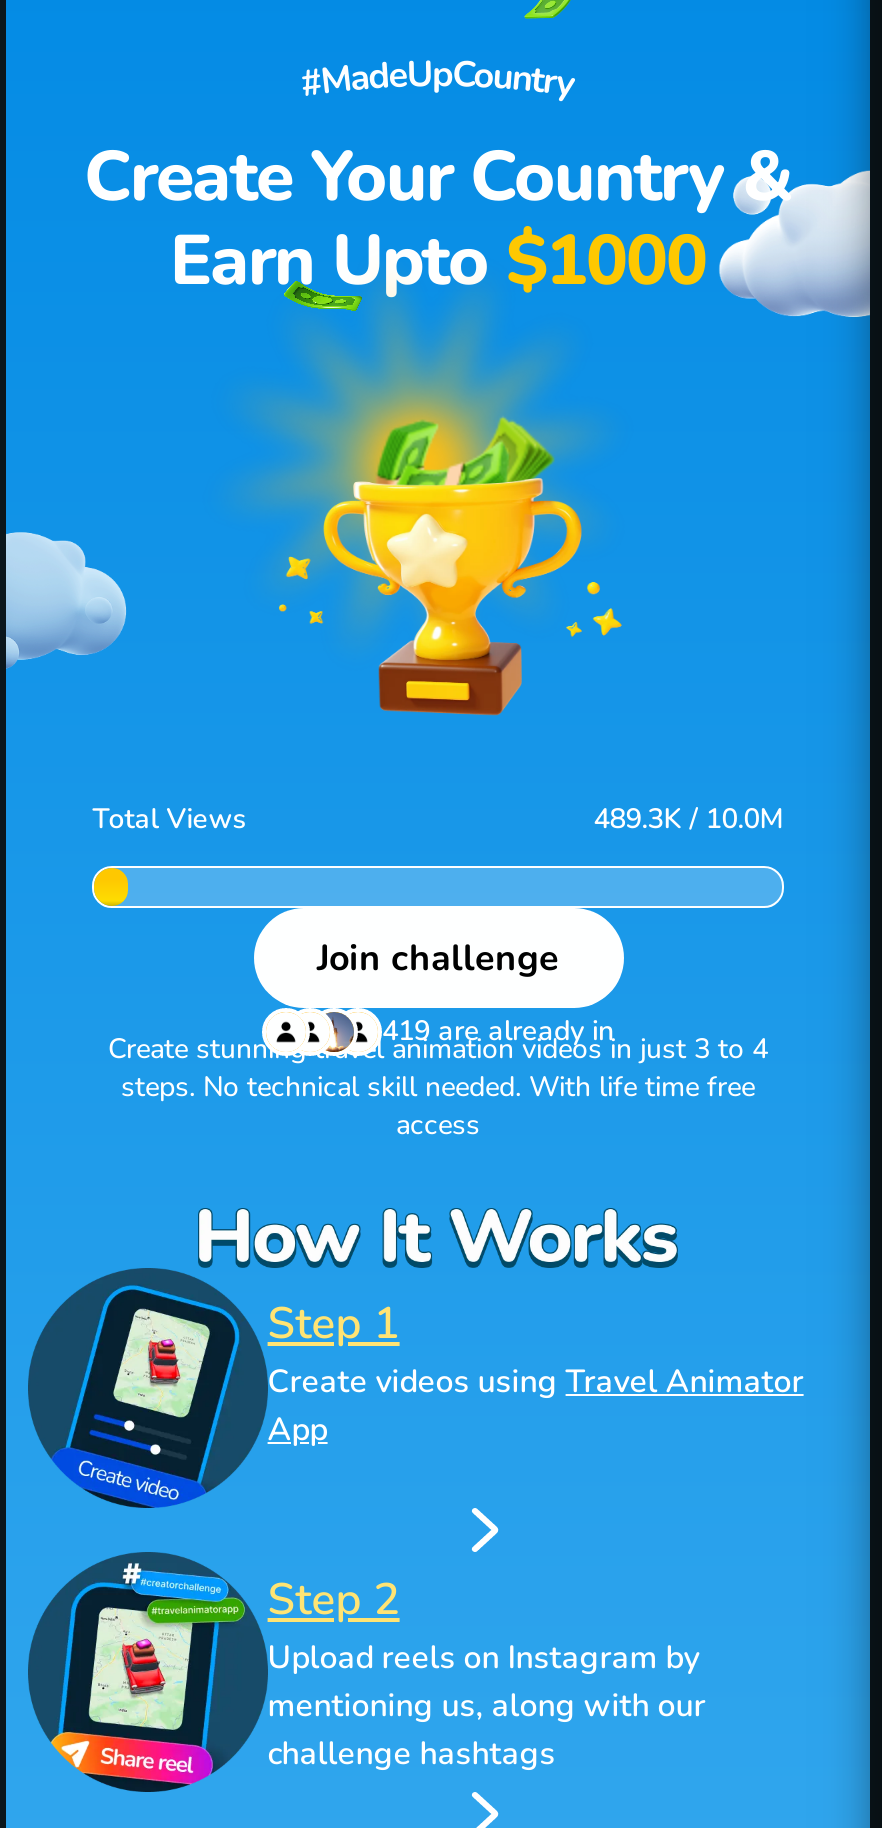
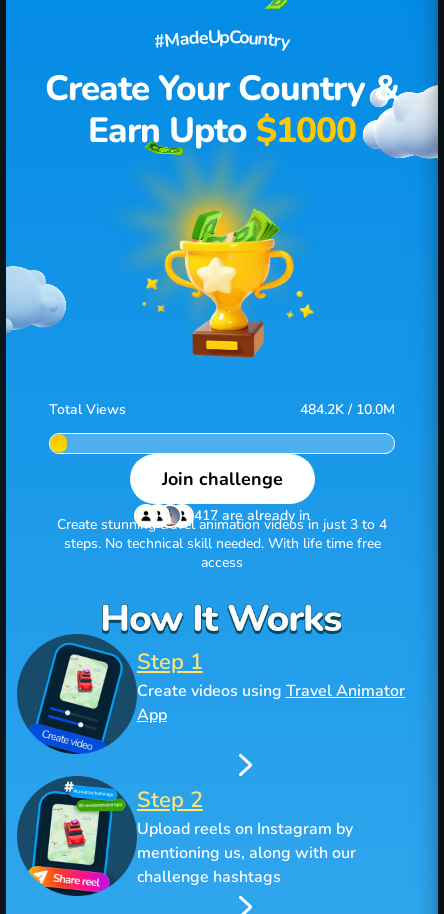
[594,800,784,838] 489.3K / 10.0M -> [300,400,395,419] 484.2K / 10.0M
[382,1012,614,1050] 419 are already in -> [194,506,310,525] 417 are already in

